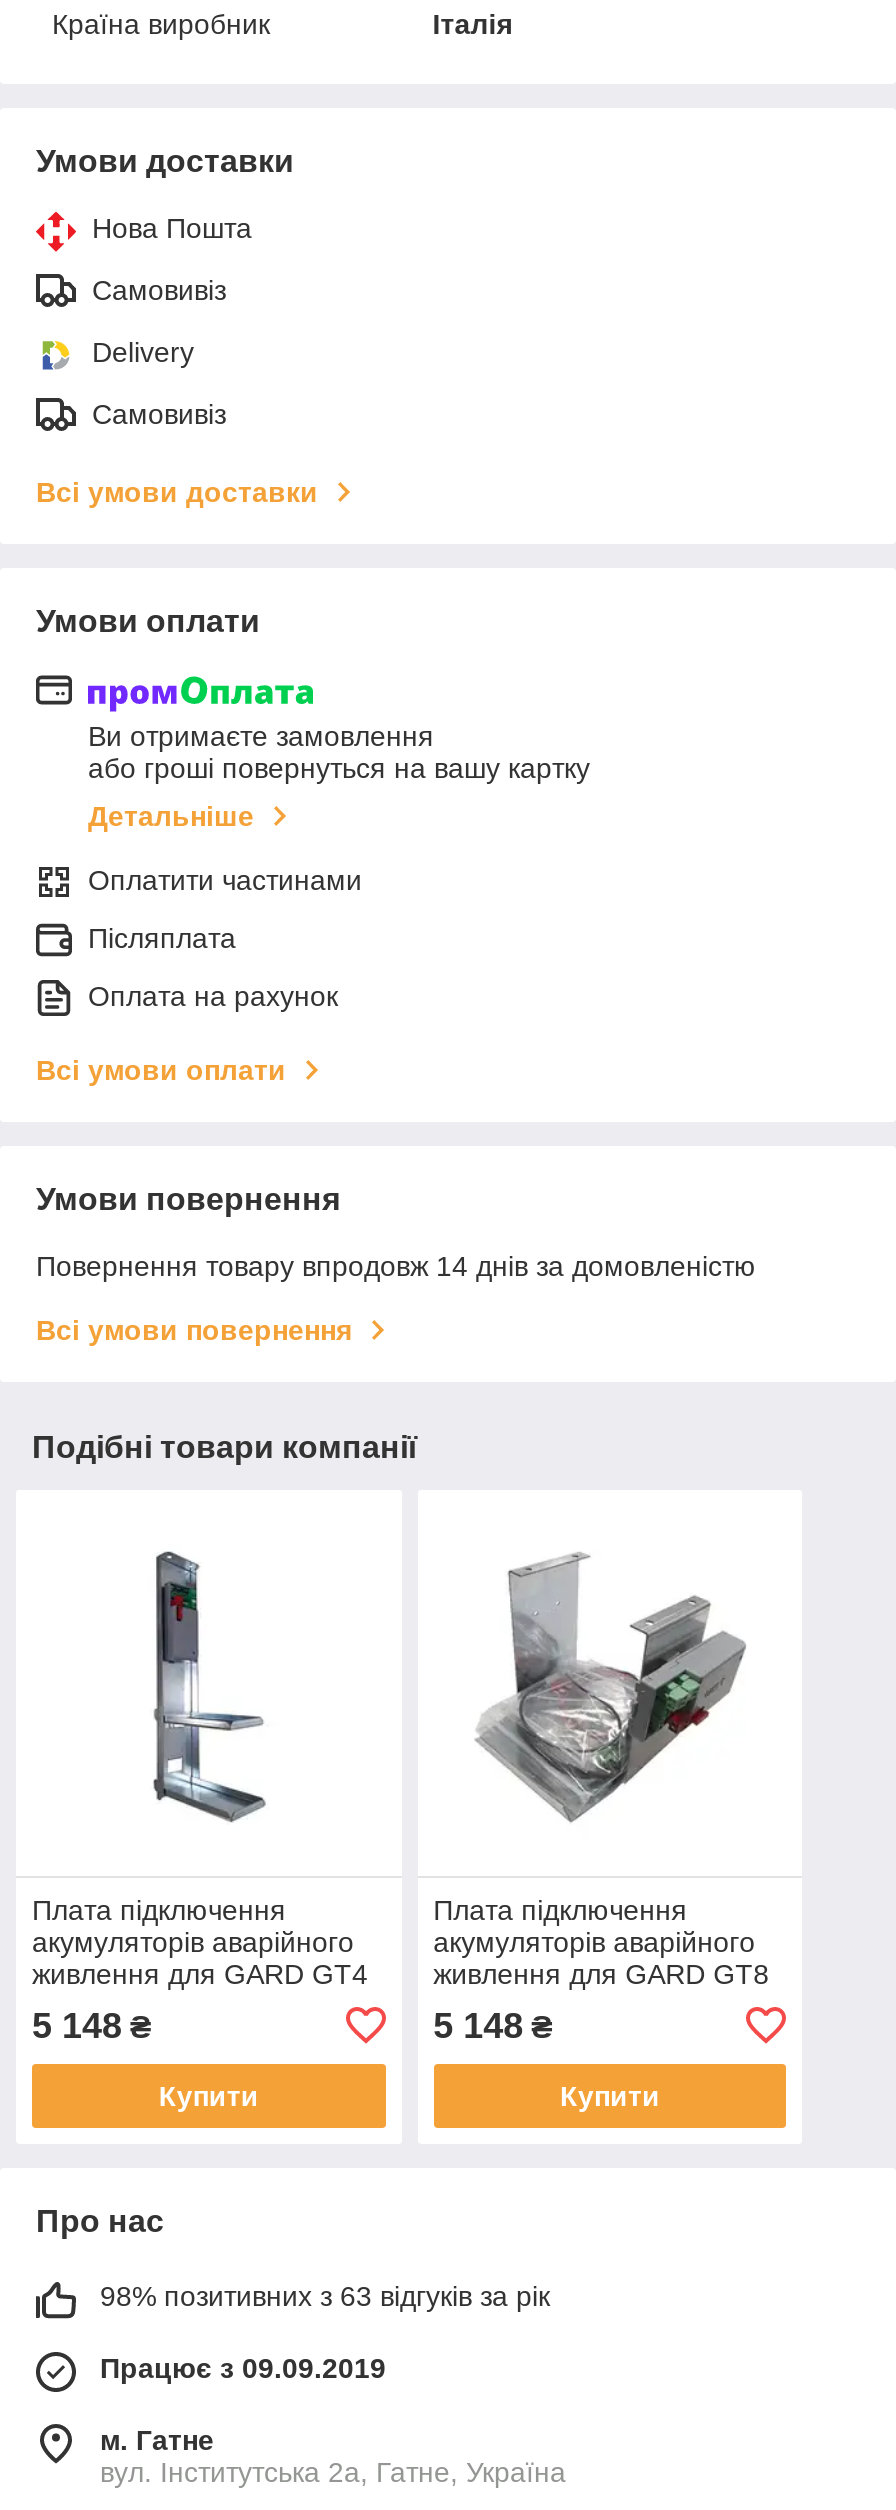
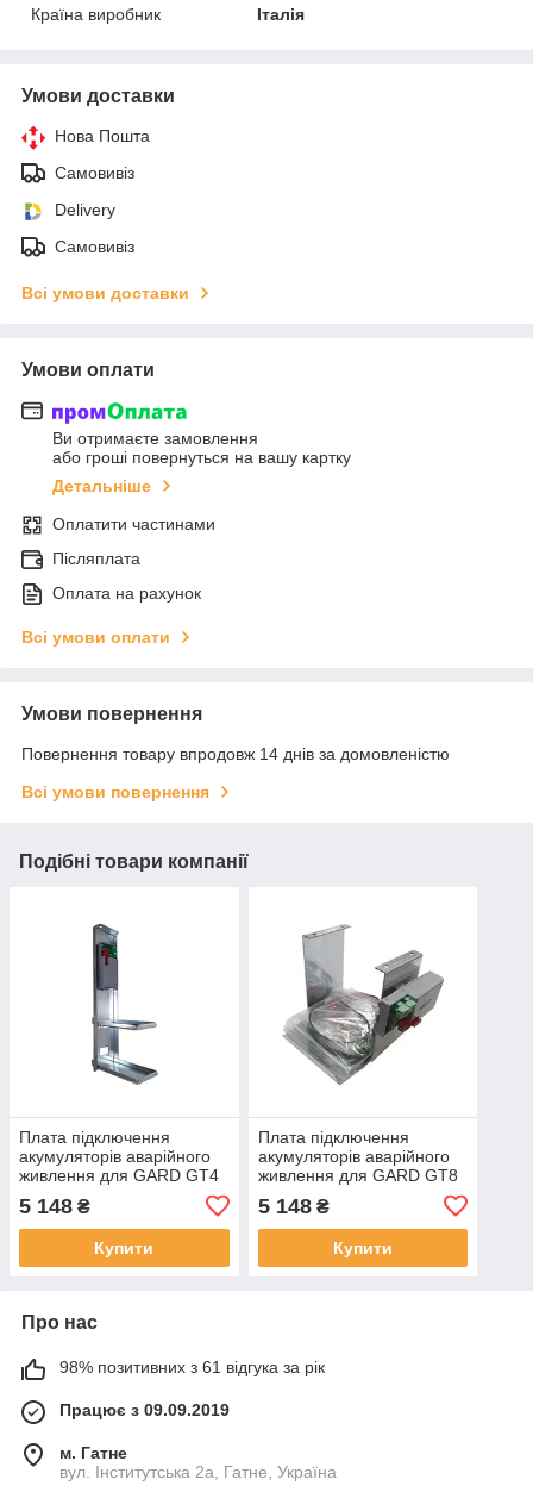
[100,2280,550,2312] 98% позитивних з 63 відгуків за рік -> [59,1357,325,1376] 98% позитивних з 61 відгука за рік

